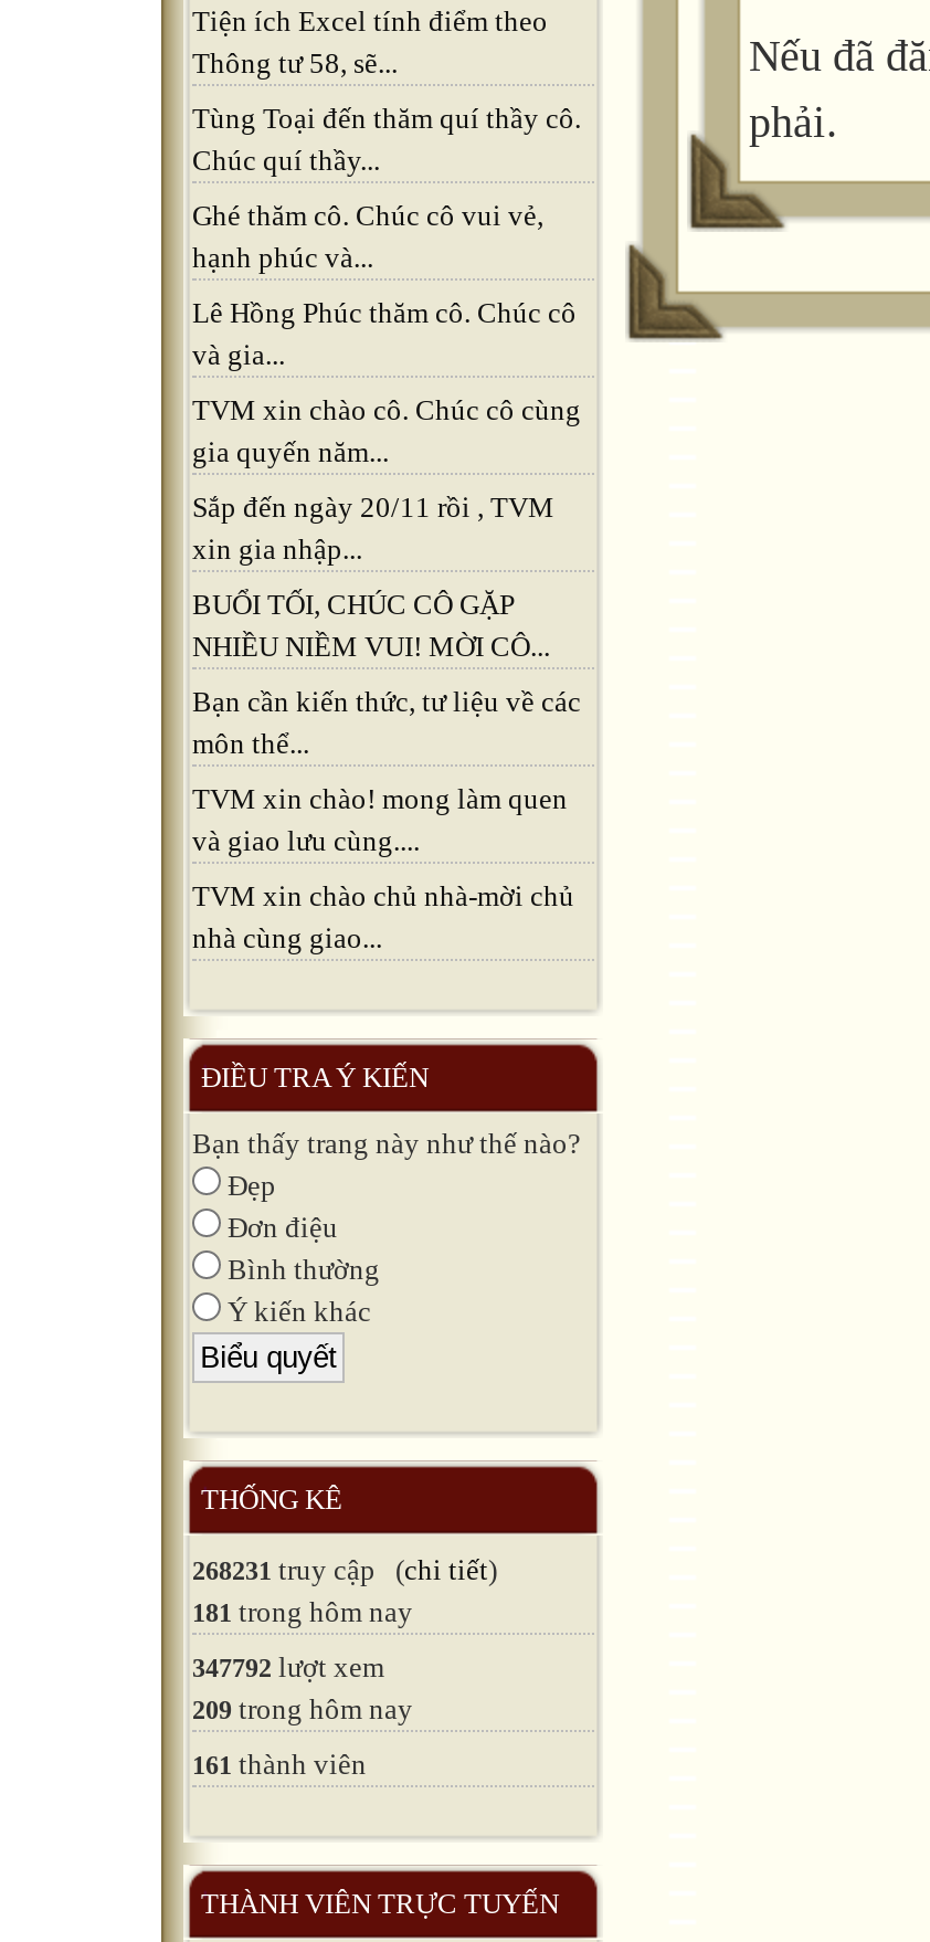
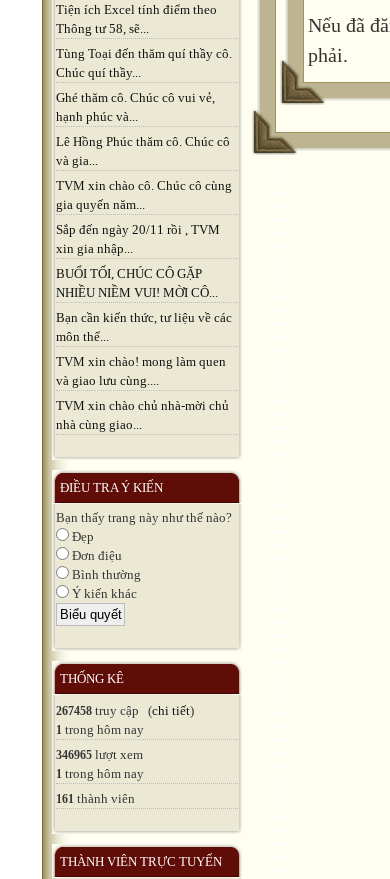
[192,1552,497,1585] 268231 truy cập (chi tiết) -> [56,702,194,717] 267458 truy cập (chi tiết)
[192,1594,413,1627] 181 trong hôm nay -> [56,721,144,736] 1 trong hôm nay
[192,1649,384,1682] 347792 lượt xem -> [56,746,143,761] 346965 lượt xem
[192,1691,413,1724] 209 trong hôm nay -> [56,765,144,780] 1 trong hôm nay

